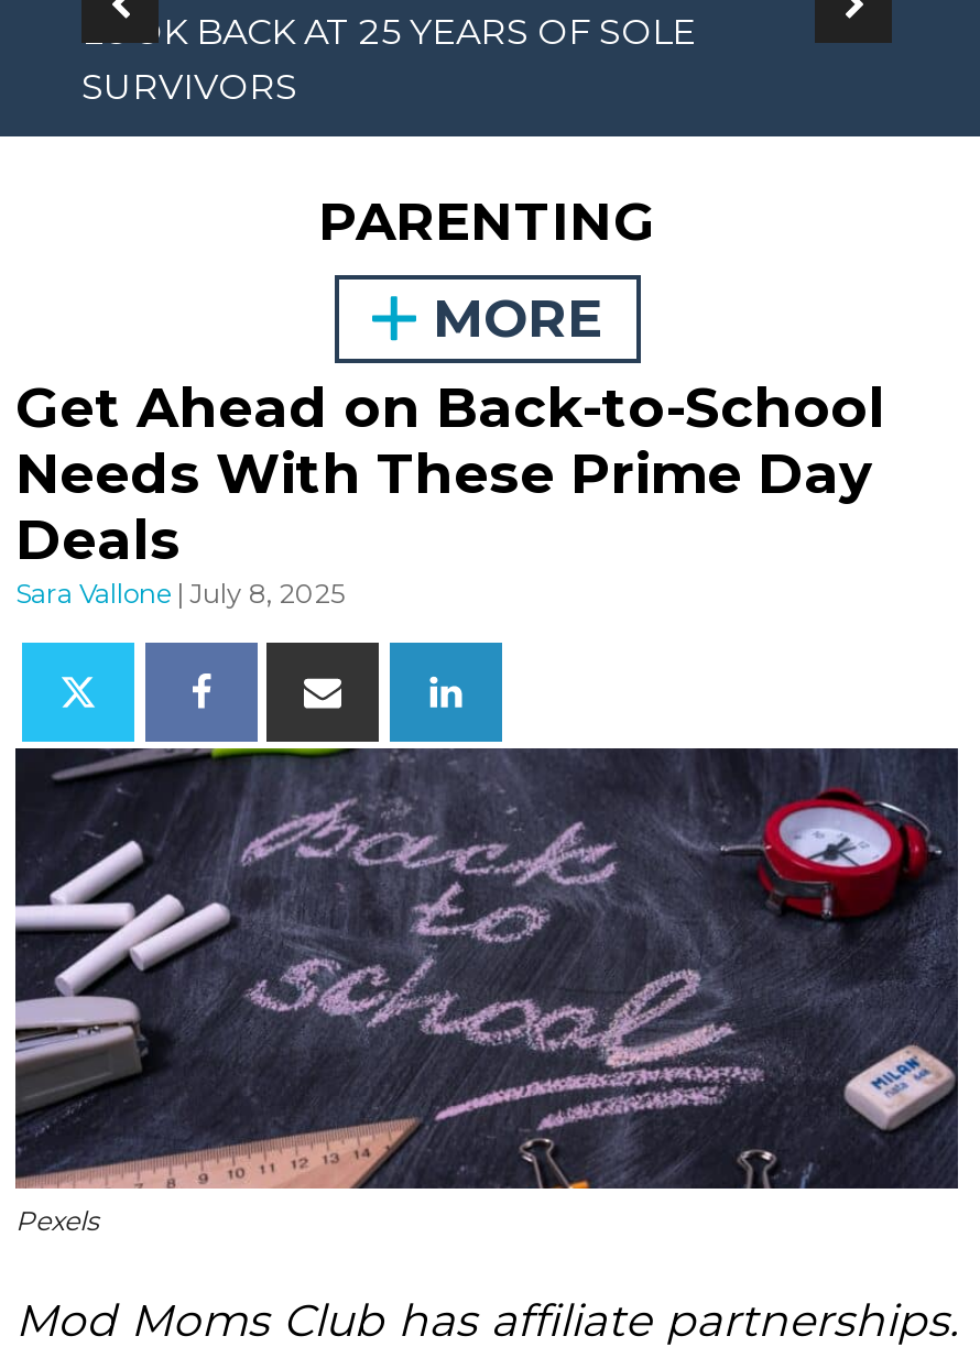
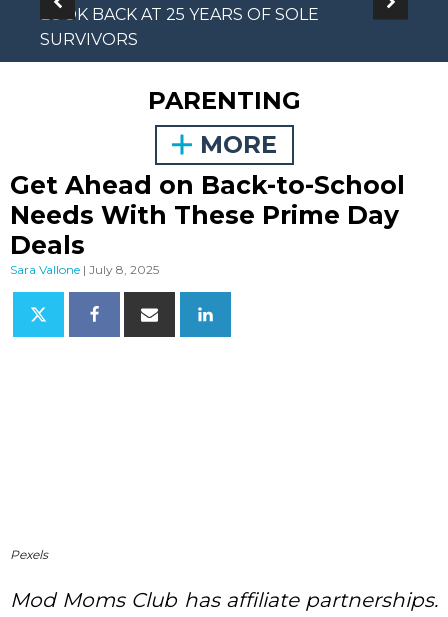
[13,746,960,1191] [image] -> none

